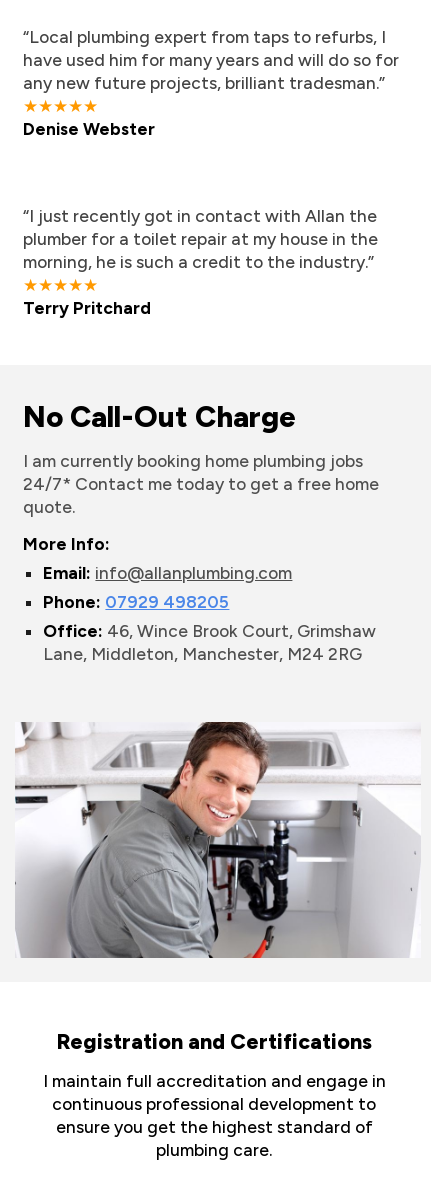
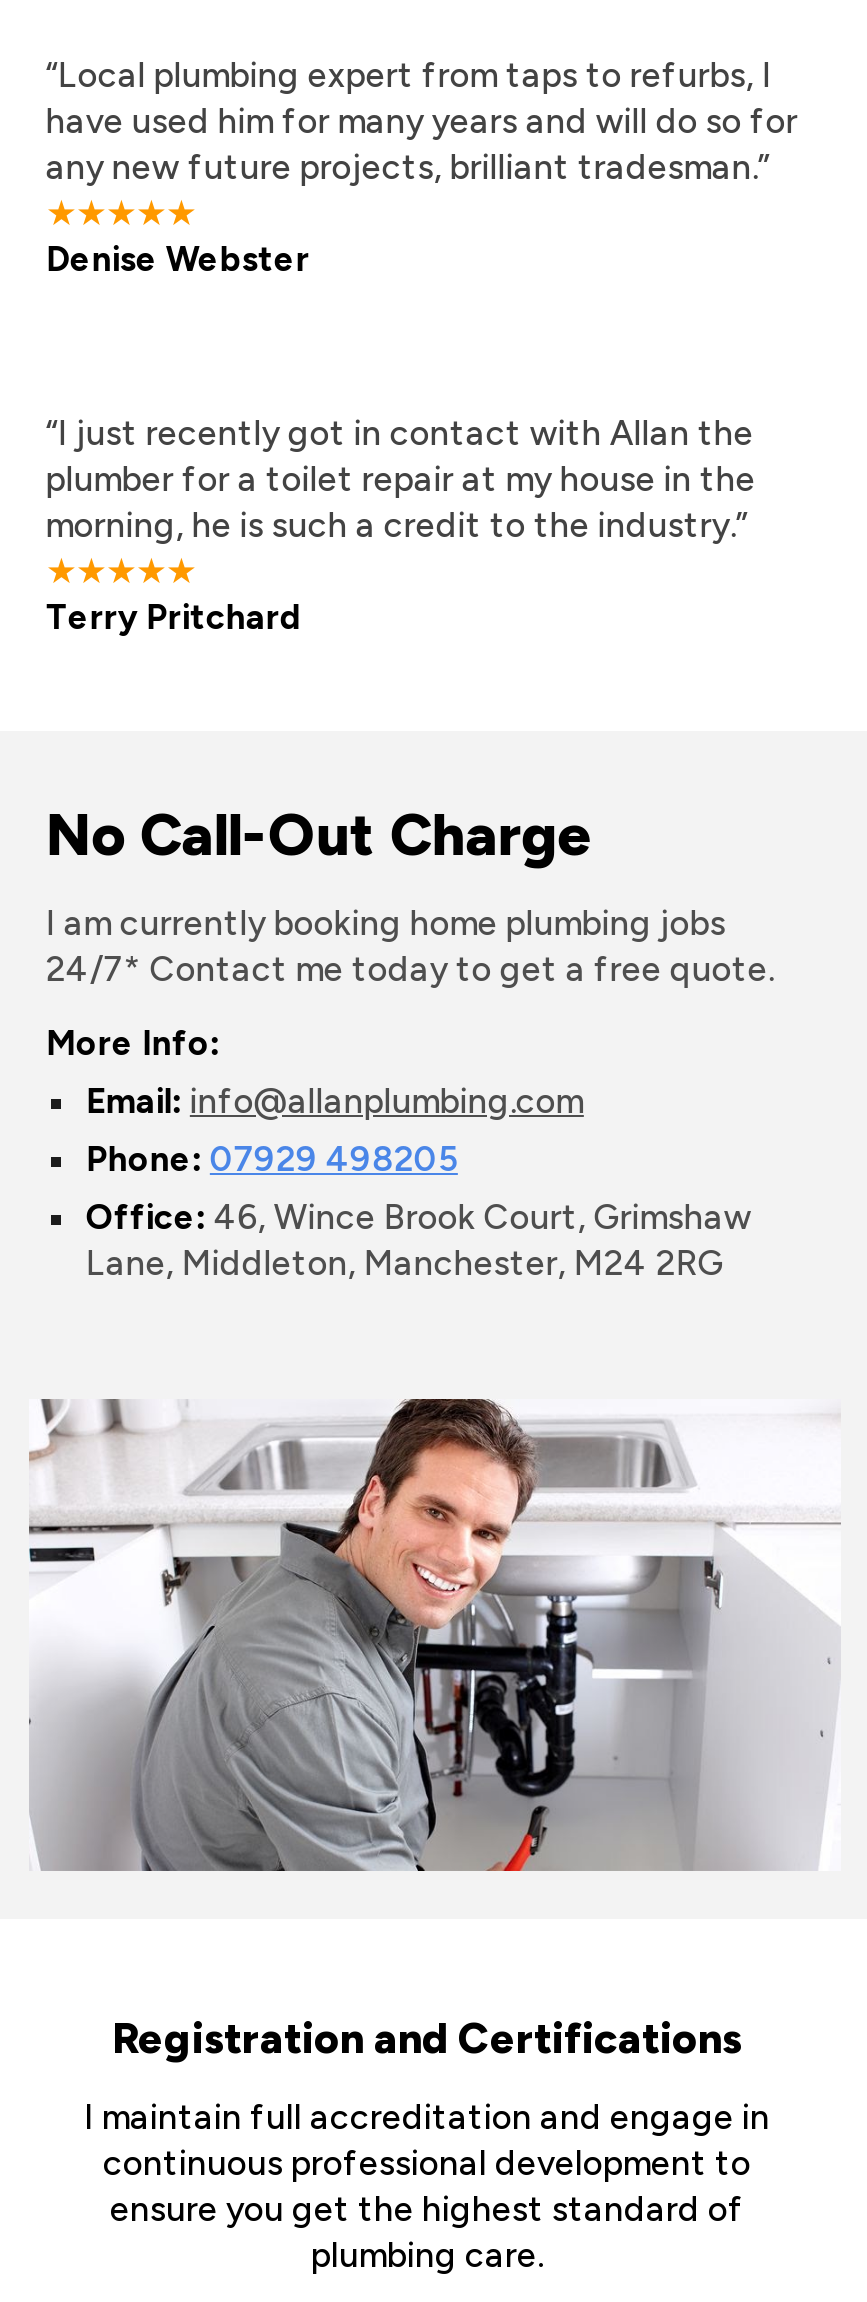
[23,474,379,517] 24/7* Contact me today to get a free home | quote. -> [46,950,774,990] 24/7* Contact me today to get a free quote.

